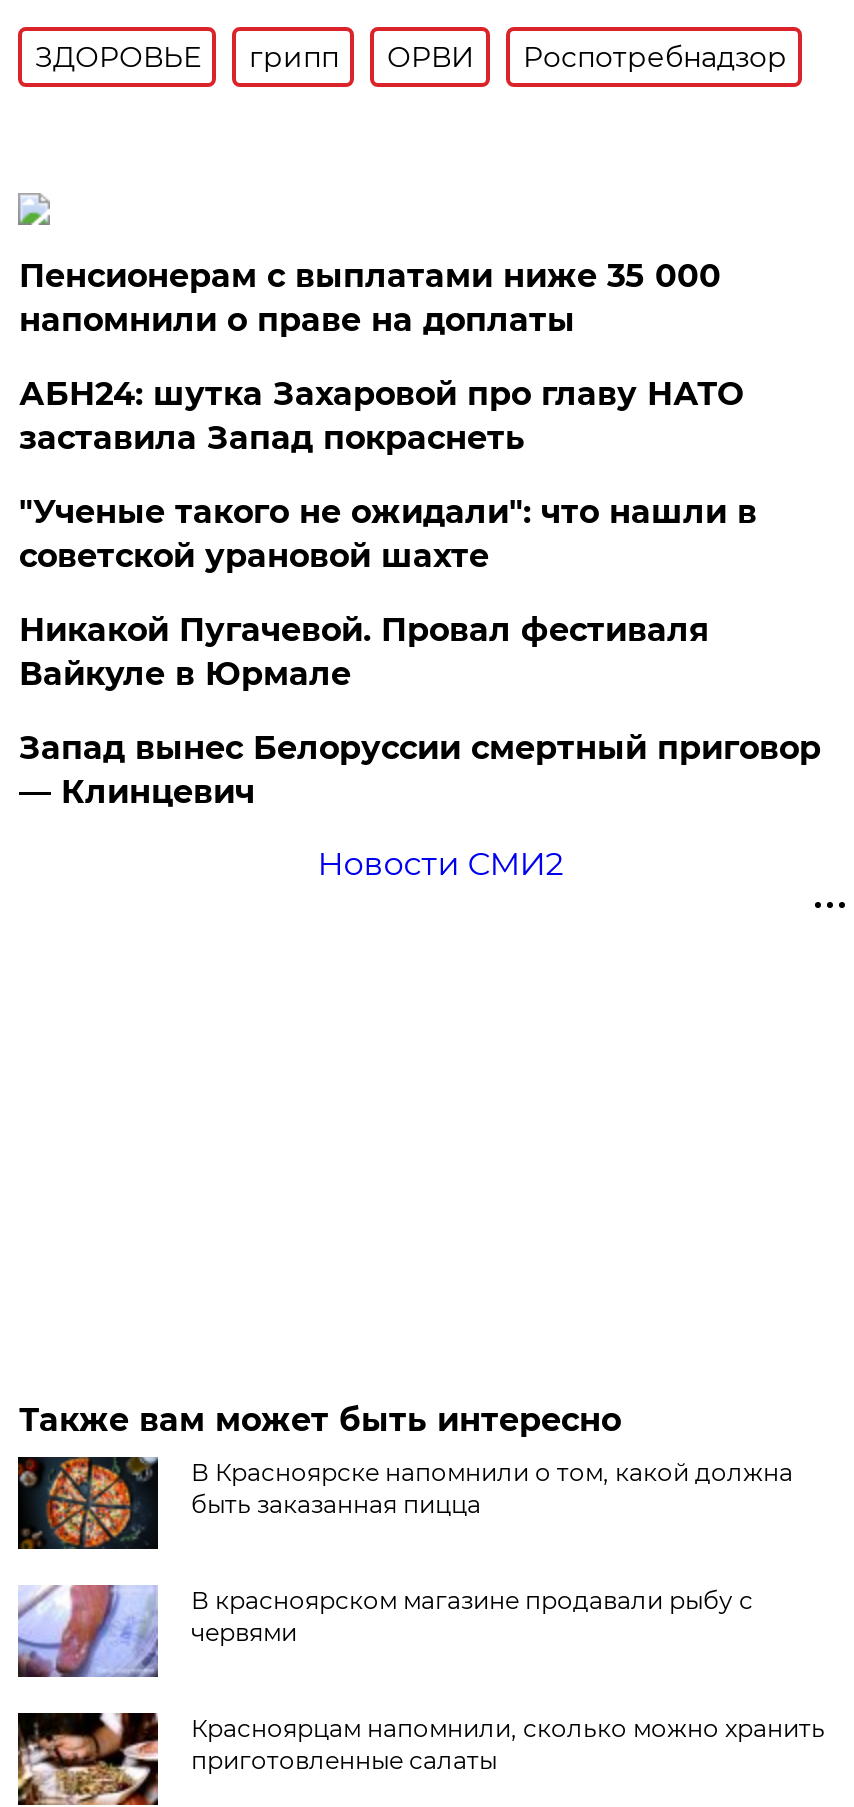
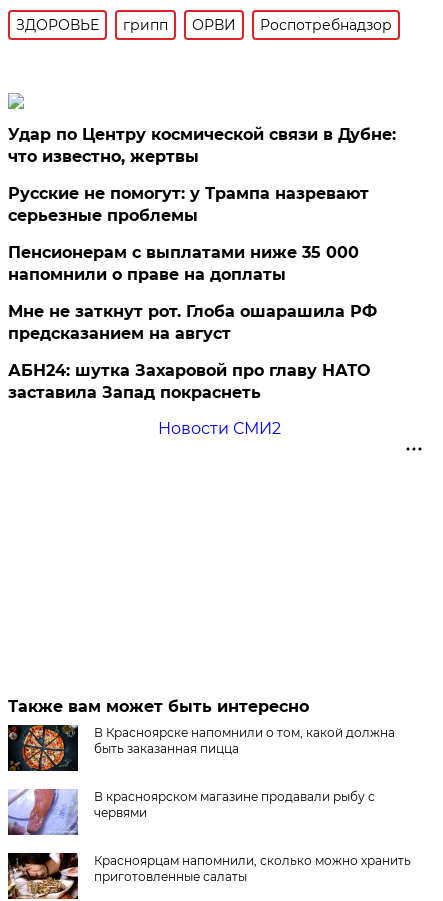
none -> [8,125,396,225] Удар по Центру космической связи в Дубне: | что известно, жертвы | Русские не помогут: у Трампа назревают | серьезные проблемы
moved [19,257,721,339] -> [8,243,359,284]: Пенсионерам с выплатами ниже 35 000 | напомнили о праве на доплаты
none -> [8,302,377,343] Мне не заткнут рот. Глоба ошарашила РФ | предсказанием на август
moved [19,375,743,457] -> [8,361,370,402]: АБН24: шутка Захаровой про главу НАТО | заставила Запад покраснеть
[19,493,821,811] "Ученые такого не ожидали": что нашли в | советской урановой шахте | Никакой Пугачевой. Провал фестиваля | Вайкуле в Юрмале | Запад вынес Белоруссии смертный приговор | — Клинцевич -> none

